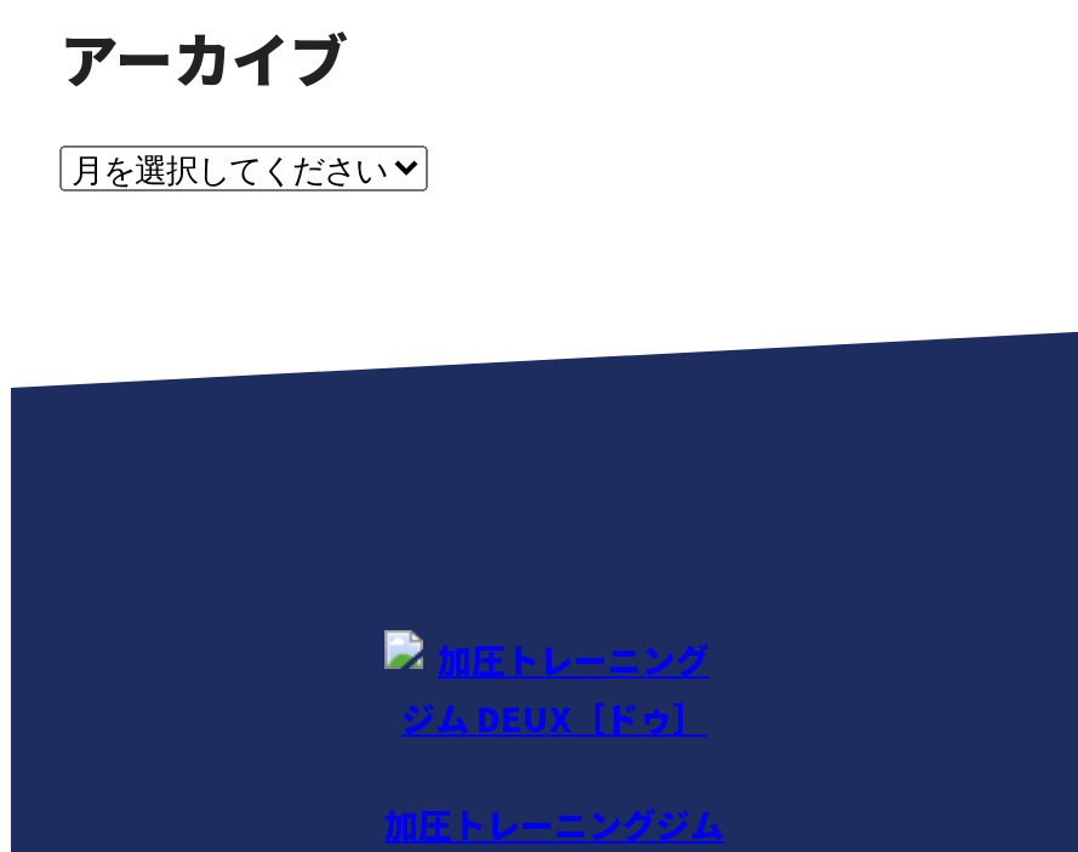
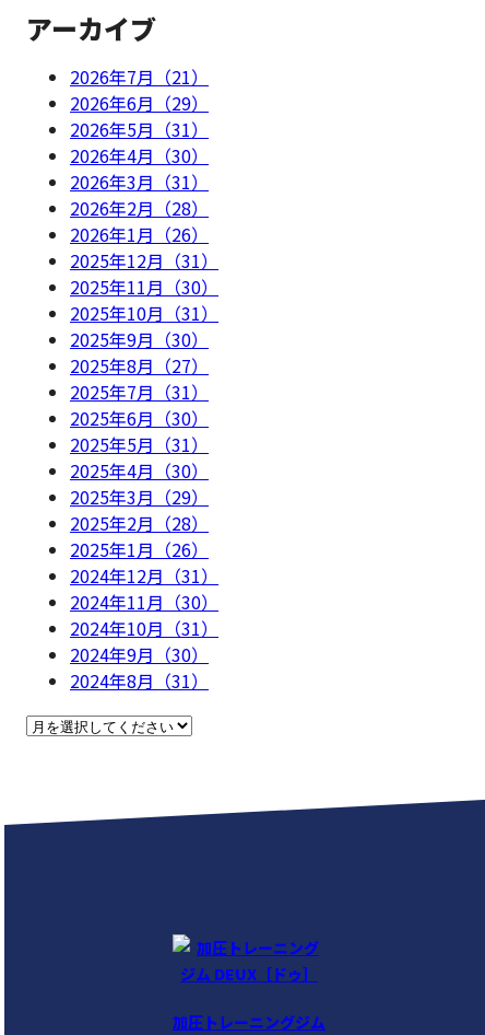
none -> [70,64,218,694] 2026年7月（21） | 2026年6月（29） | 2026年5月（31） | 2026年4月（30） | 2026年3月（31） | 2026年2月（28） | 2026年1月（26） | 2025年12月（31） | 2025年11月（30） | 2025年10月（31） | 2025年9月（30） | 2025年8月（27） | 2025年7月（31） | 2025年6月（30） | 2025年5月（31） | 2025年4月（30） | 2025年3月（29） | 2025年2月（28） | 2025年1月（26） | 2024年12月（31） | 2024年11月（30） | 2024年10月（31） | 2024年9月（30） | 2024年8月（31）

